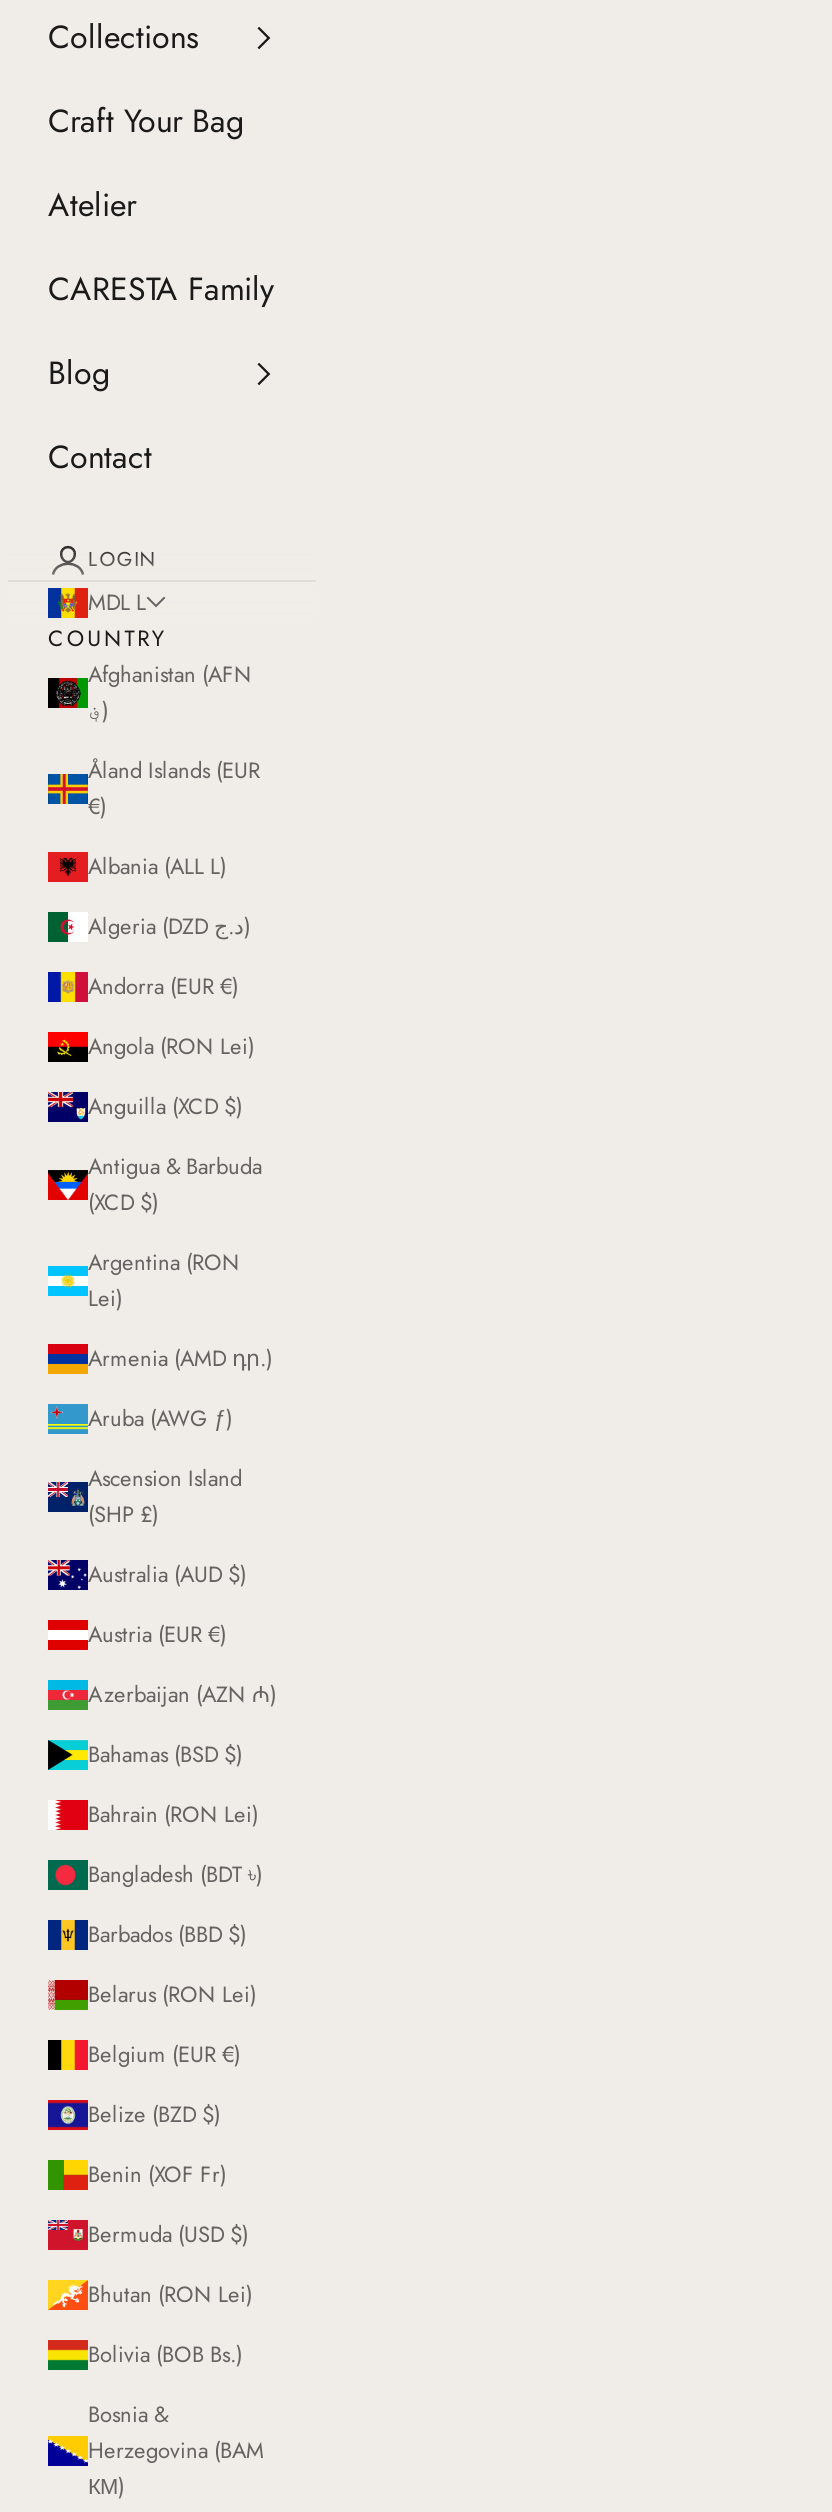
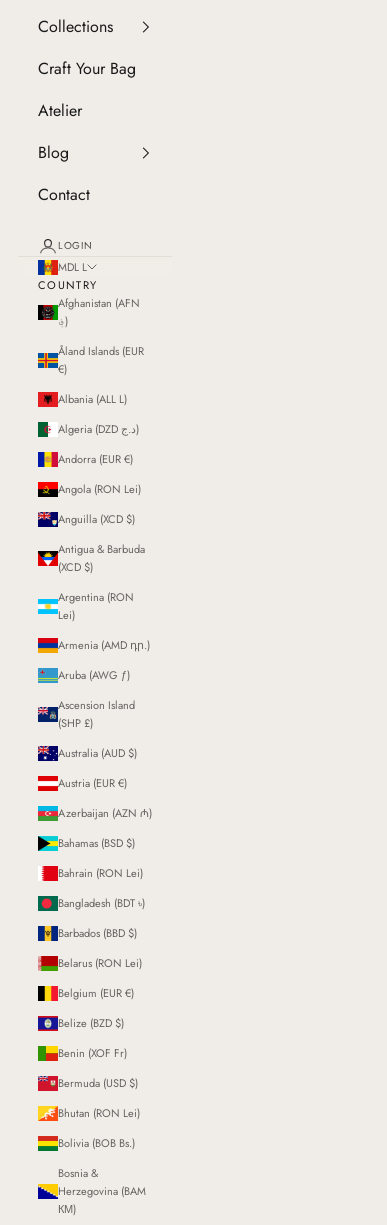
[48,265,274,311] CARESTA Family -> none

